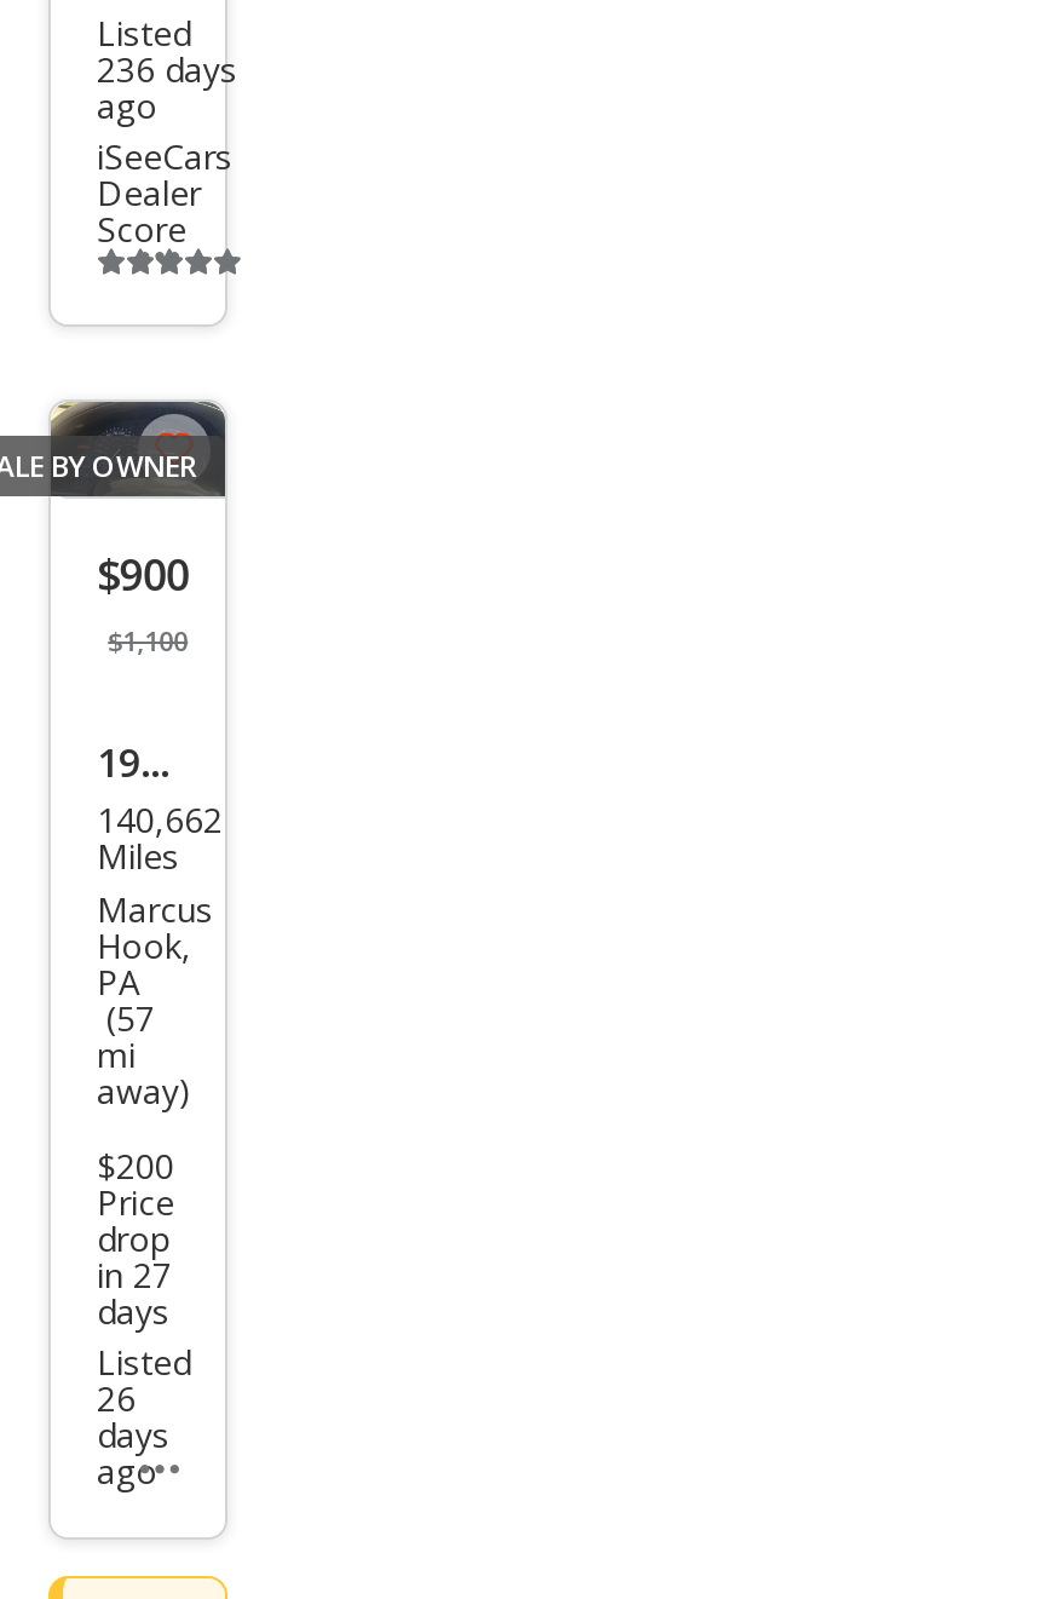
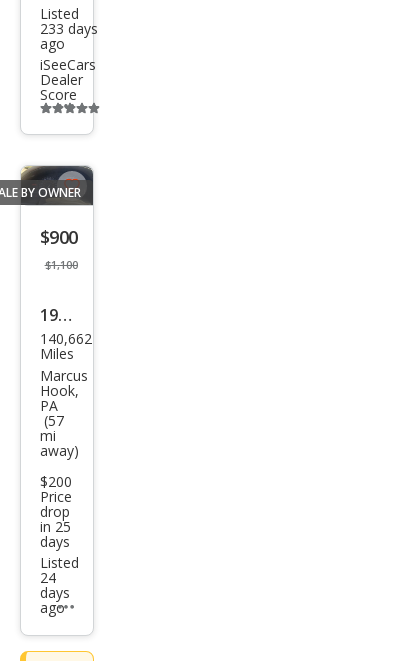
[97,45,237,91] 236 days -> [40,19,98,38] 233 days
[97,1252,172,1298] in 27 -> [40,517,71,536] in 25
[97,1375,136,1421] 26 -> [40,568,56,587] 24

